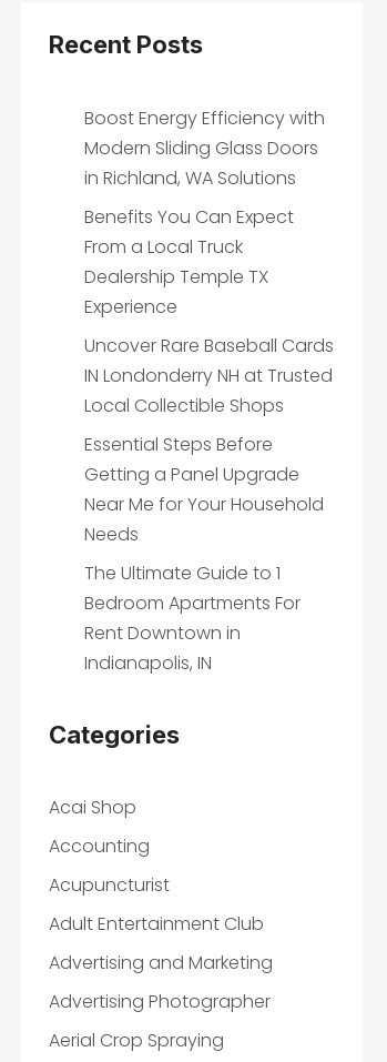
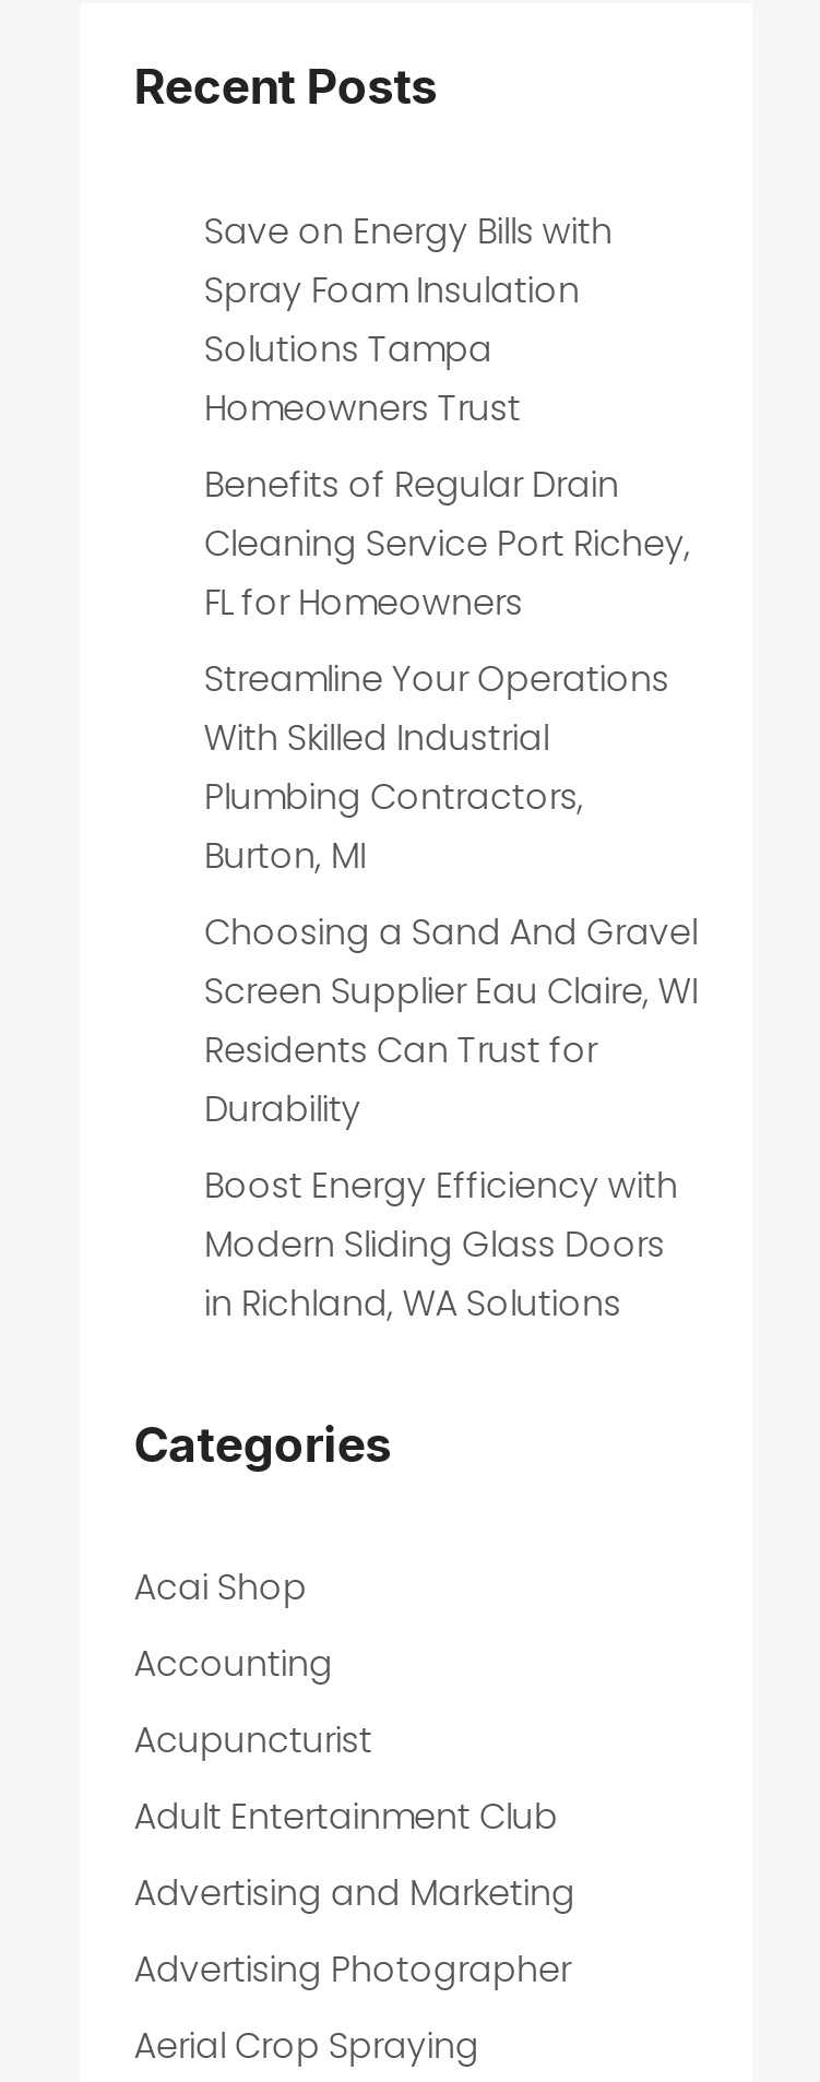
none -> [204,206,697,1134] Save on Energy Bills with | Spray Foam Insulation | Solutions Tampa | Homeowners Trust | Benefits of Regular Drain | Cleaning Service Port Richey, | FL for Homeowners | Streamline Your Operations | With Skilled Industrial | Plumbing Contractors, | Burton, MI | Choosing a Sand And Gravel | Screen Supplier Eau Claire, WI | Residents Can Trust for | Durability
moved [84,105,325,191] -> [204,1161,678,1329]: Boost Energy Efficiency with | Modern Sliding Glass Doors | in Richland, WA Solutions
[84,204,334,676] Benefits You Can Expect | From a Local Truck | Dealership Temple TX | Experience | Uncover Rare Baseball Cards | IN Londonderry NH at Trusted | Local Collectible Shops | Essential Steps Before | Getting a Panel Upgrade | Near Me for Your Household | Needs | The Ultimate Guide to 1 | Bedroom Apartments For | Rent Downtown in | Indianapolis, IN -> none

